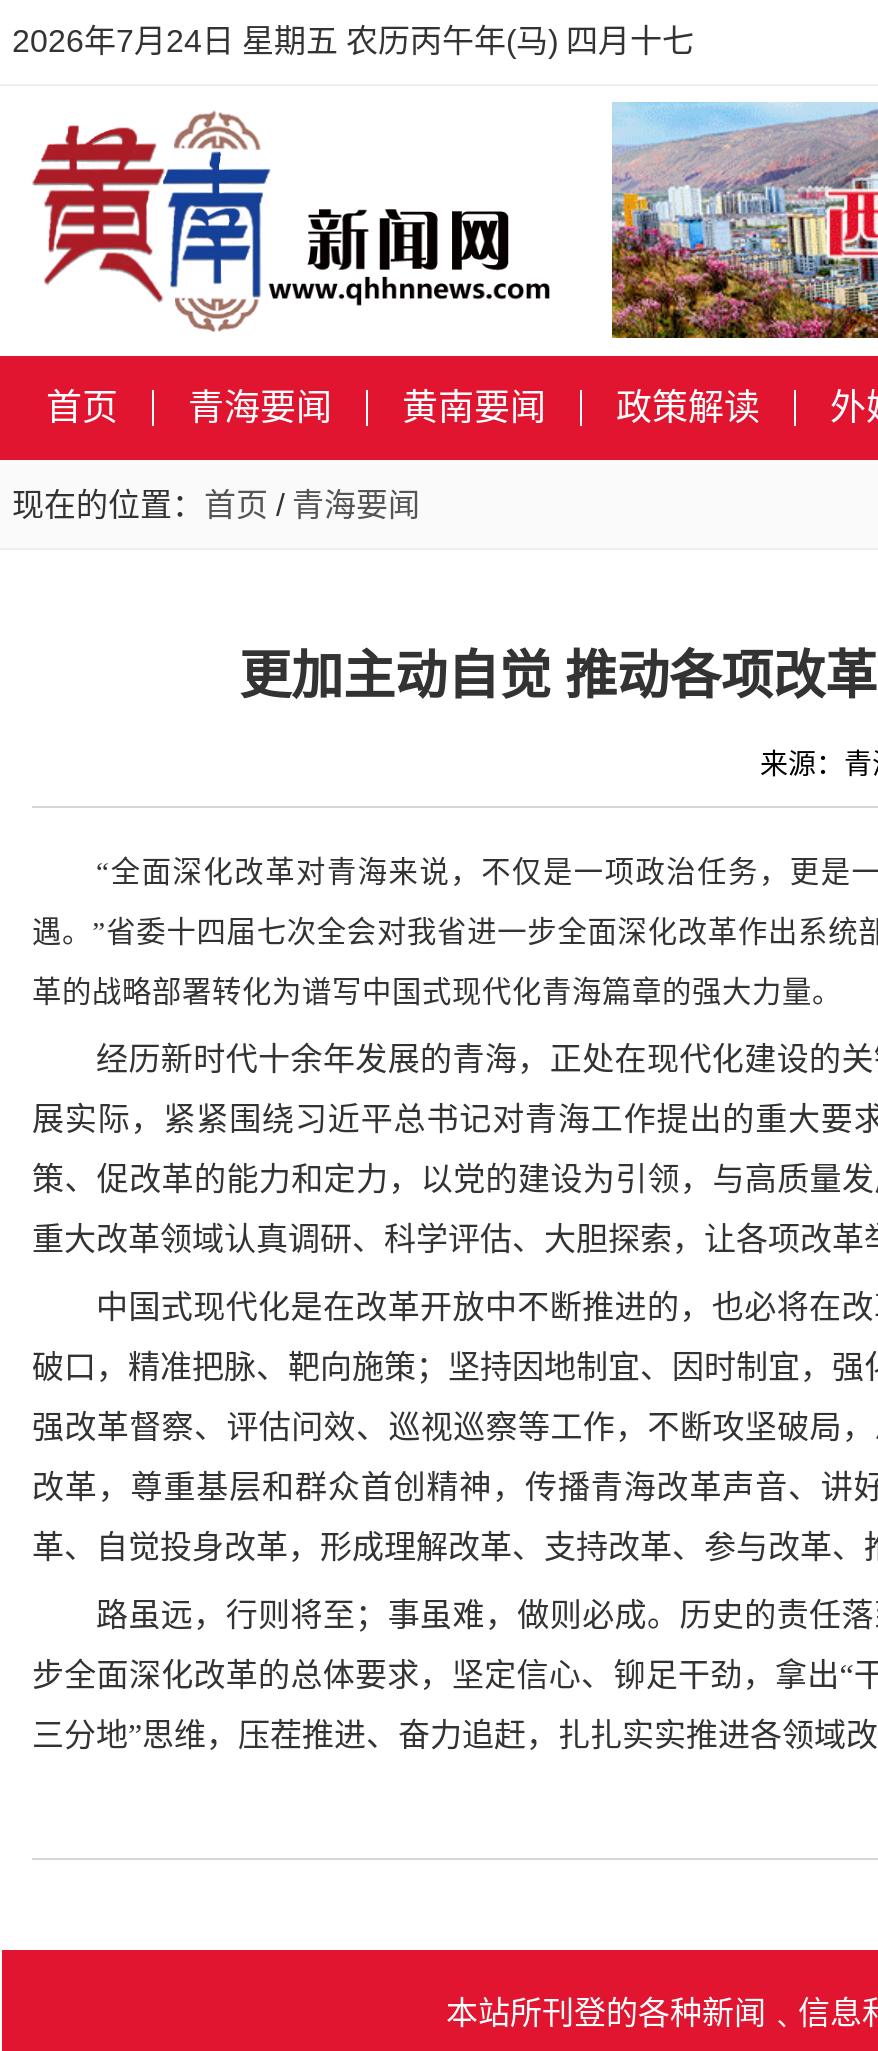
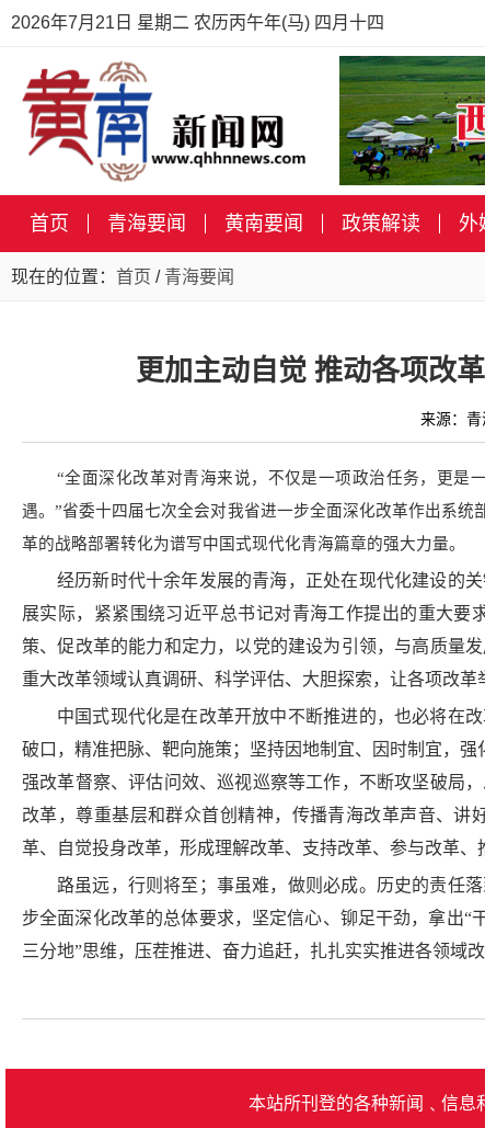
[12,24,694,58] 2026年7月24日 星期五 农历丙午年(马) 四月十七 -> [11,13,384,32] 2026年7月21日 星期二 农历丙午年(马) 四月十四
[610,102,872,340] [image] -> [338,55,482,186] [image]

